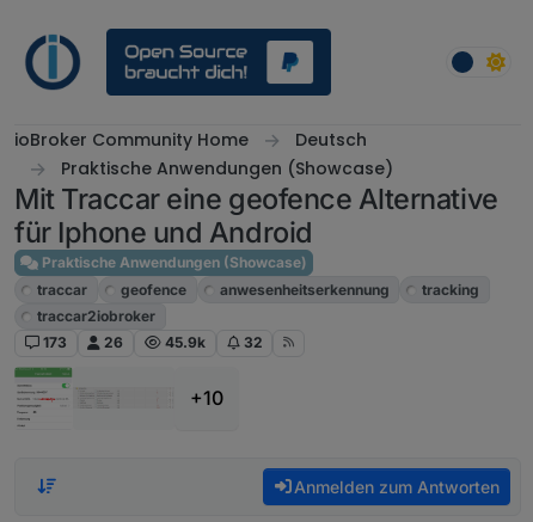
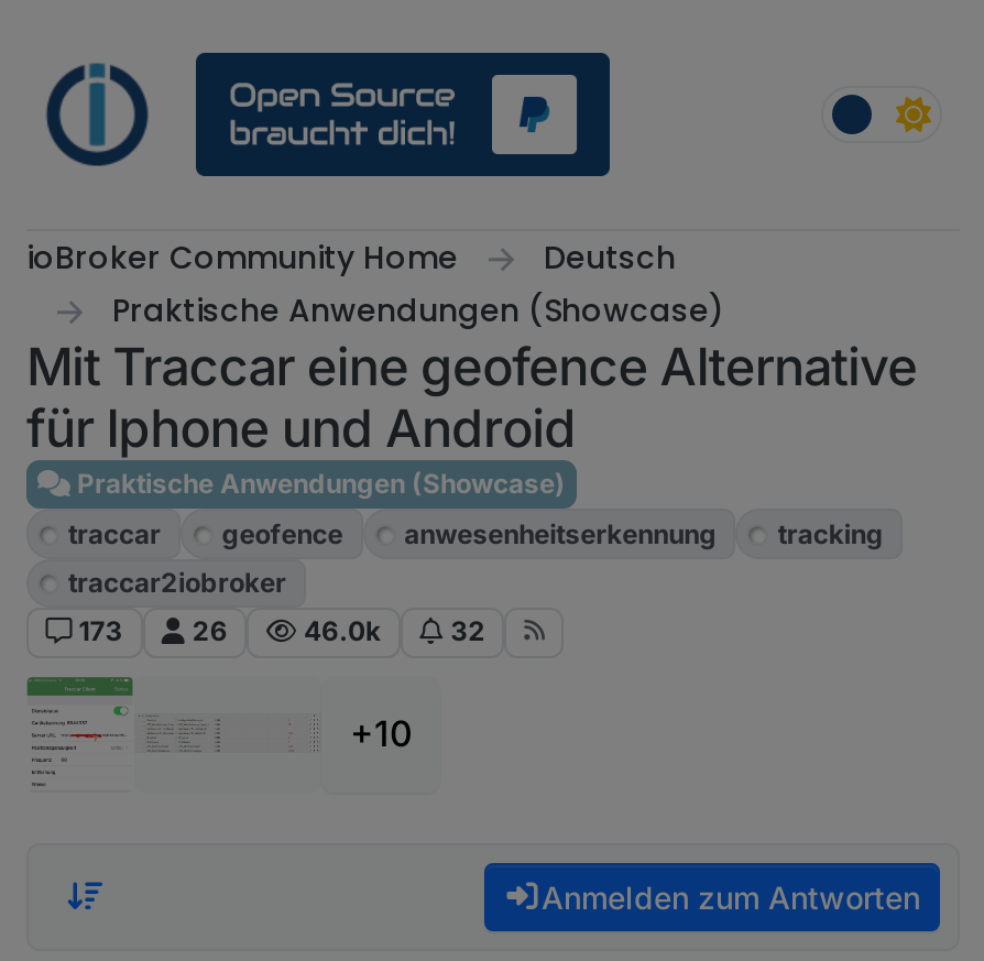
[165,334,206,352] 45.9k -> [304,615,381,648] 46.0k

